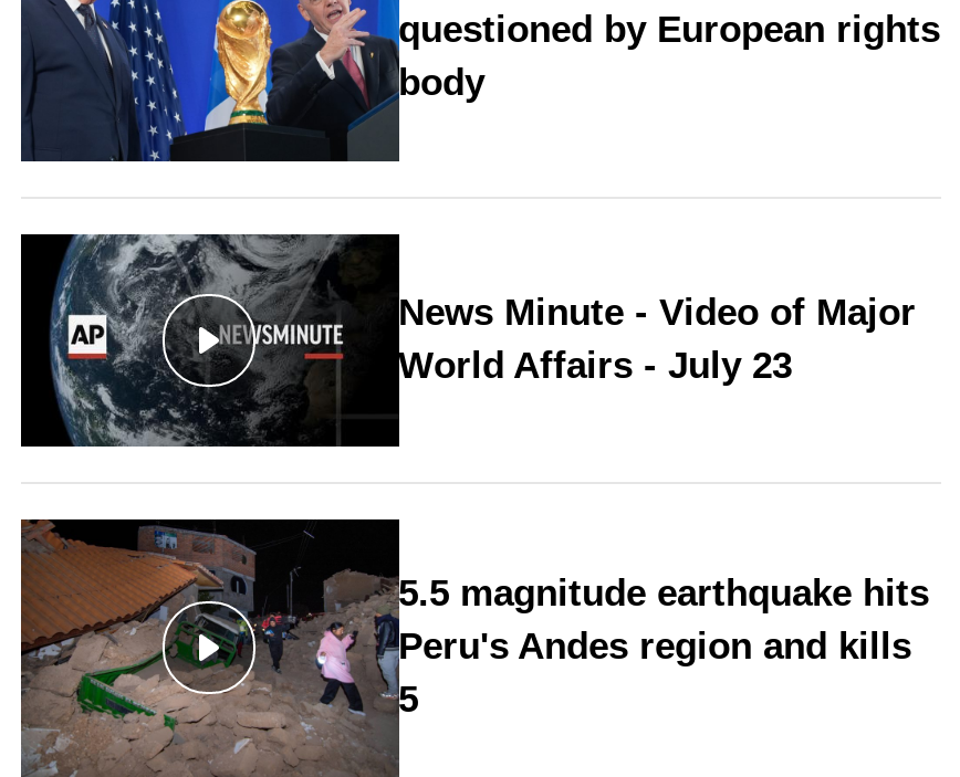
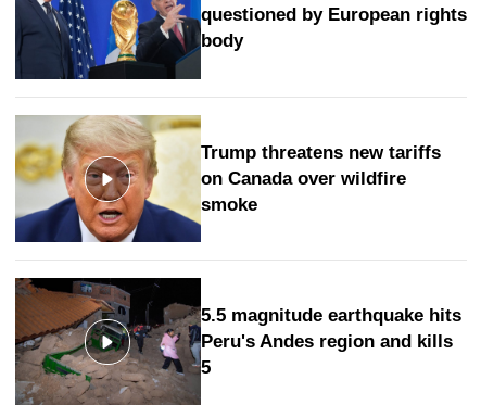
[19,232,916,449] [image] | News Minute - Video of Major | World Affairs - July 23 -> [14,115,440,243] [image] | Trump threatens new tariffs | on Canada over wildfire | smoke

